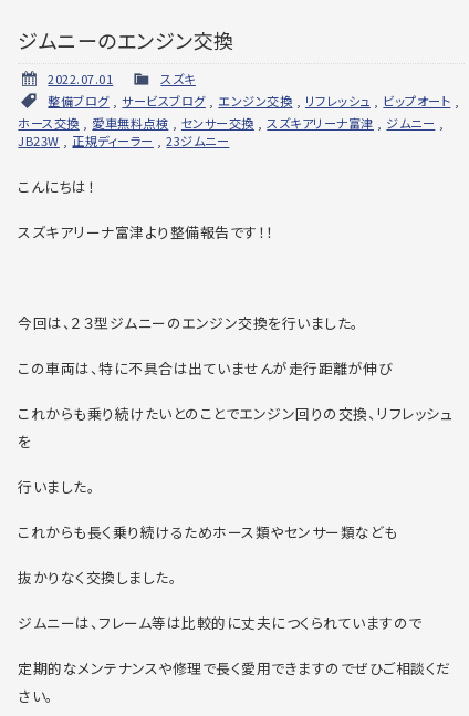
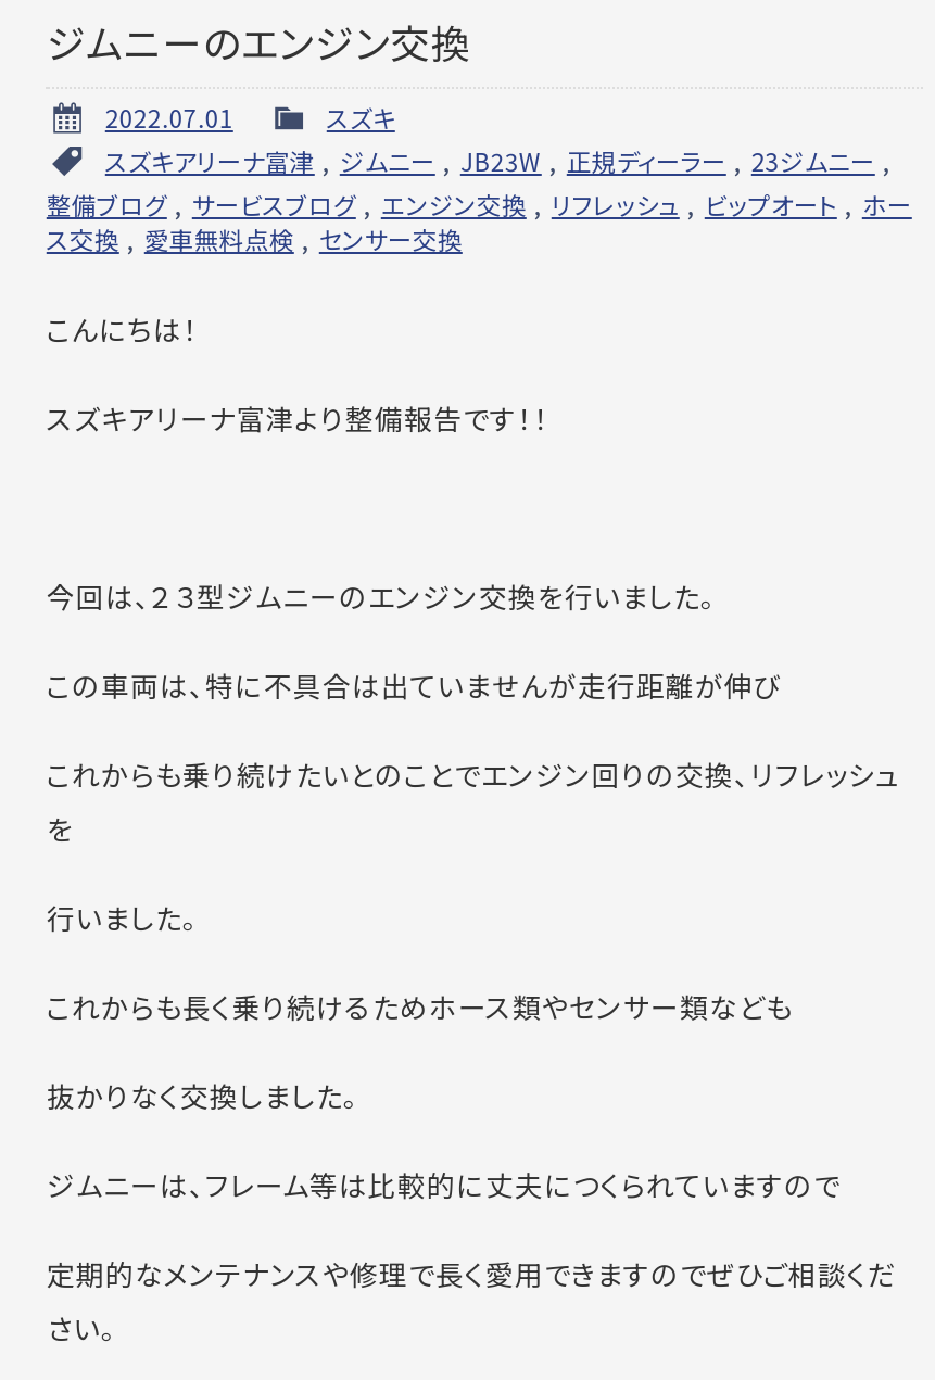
[18,92,459,150] 整備ブログ,サービスブログ,エンジン交換,リフレッシュ,ビップオート, | ホース交換,愛車無料点検,センサー交換,スズキアリーナ富津,ジムニー, | JB23W,正規ディーラー, 23ジムニー -> [46,144,912,257] スズキアリーナ富津,ジムニー, JB23W,正規ディーラー, 23ジムニー, | 整備ブログ,サービスブログ,エンジン交換,リフレッシュ,ビップオート,ホー | ス交換,愛車無料点検,センサー交換

